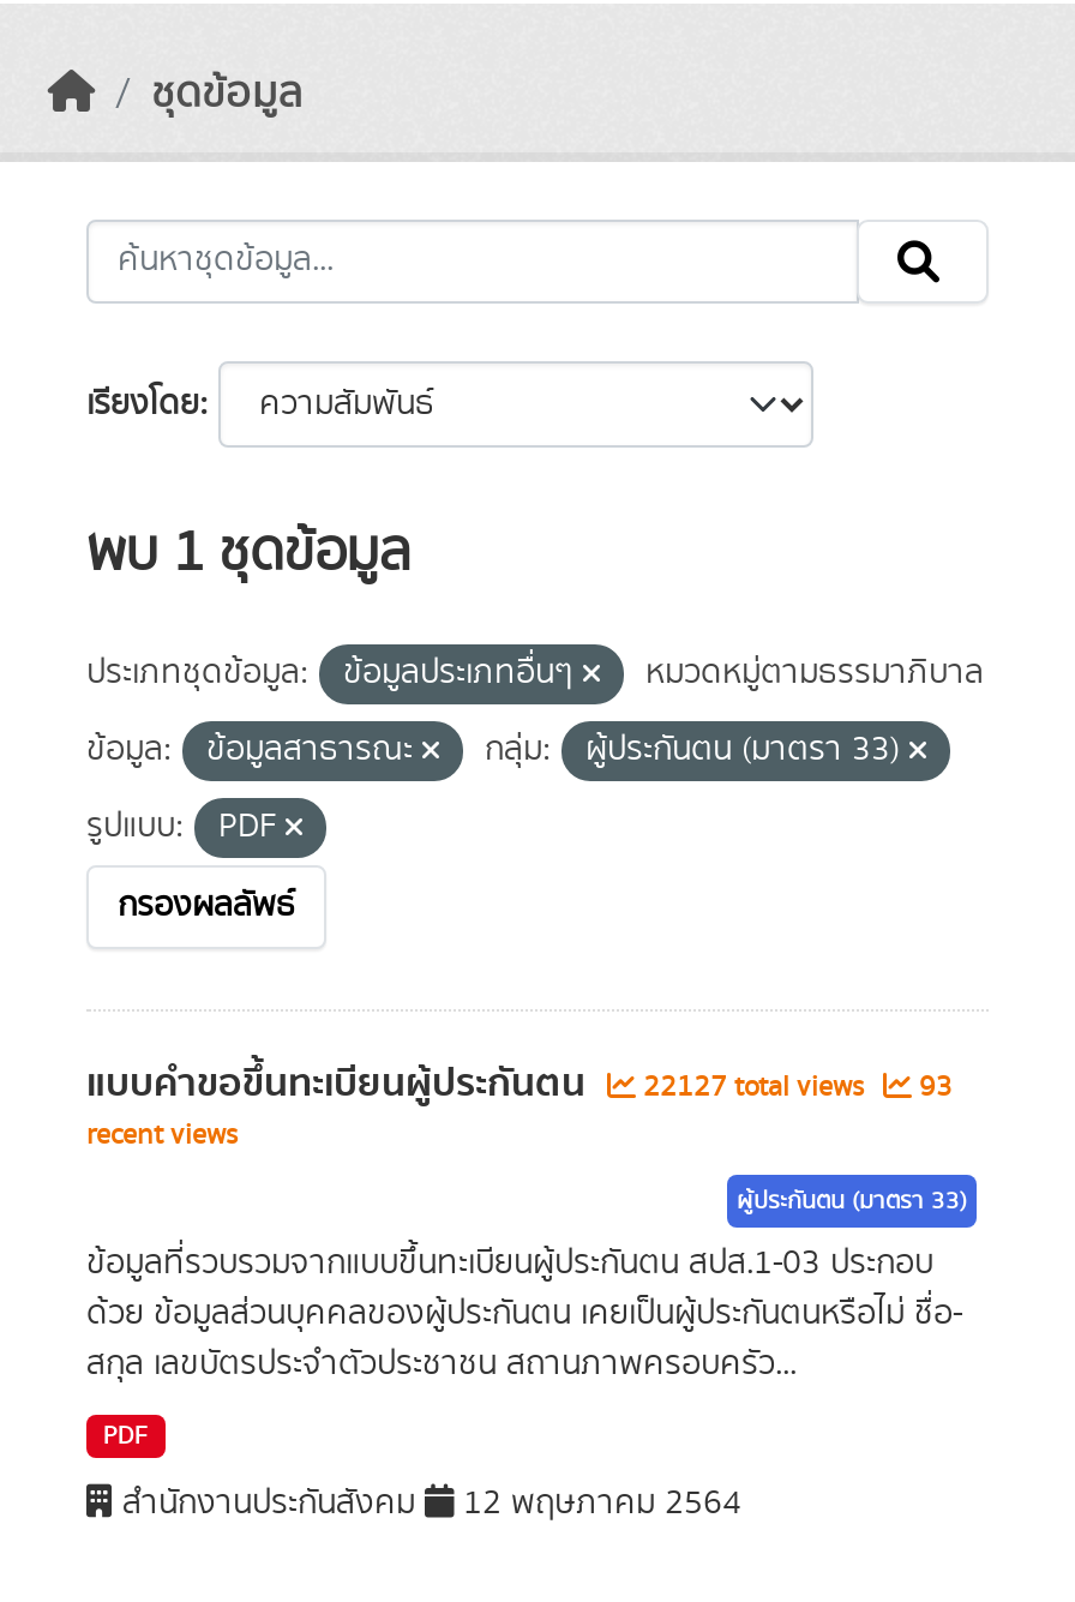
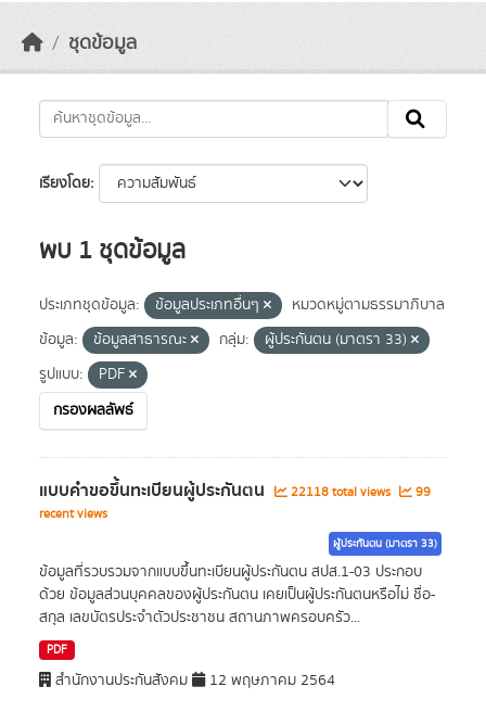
[636,1067,871,1108] 22127 total views -> [287,483,394,501] 22118 total views
[912,1067,953,1108] 93 -> [412,483,431,501] 99

